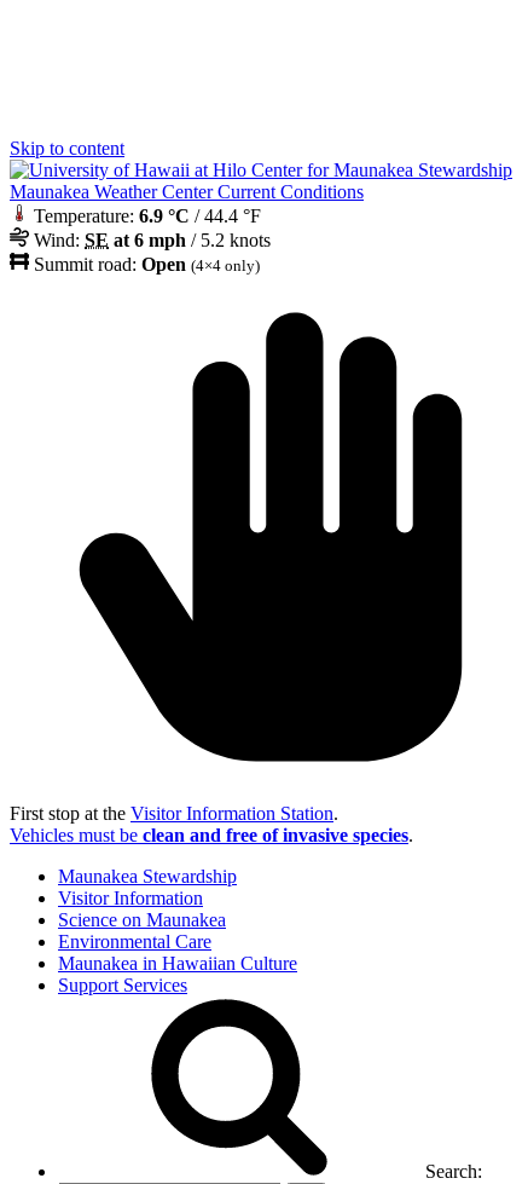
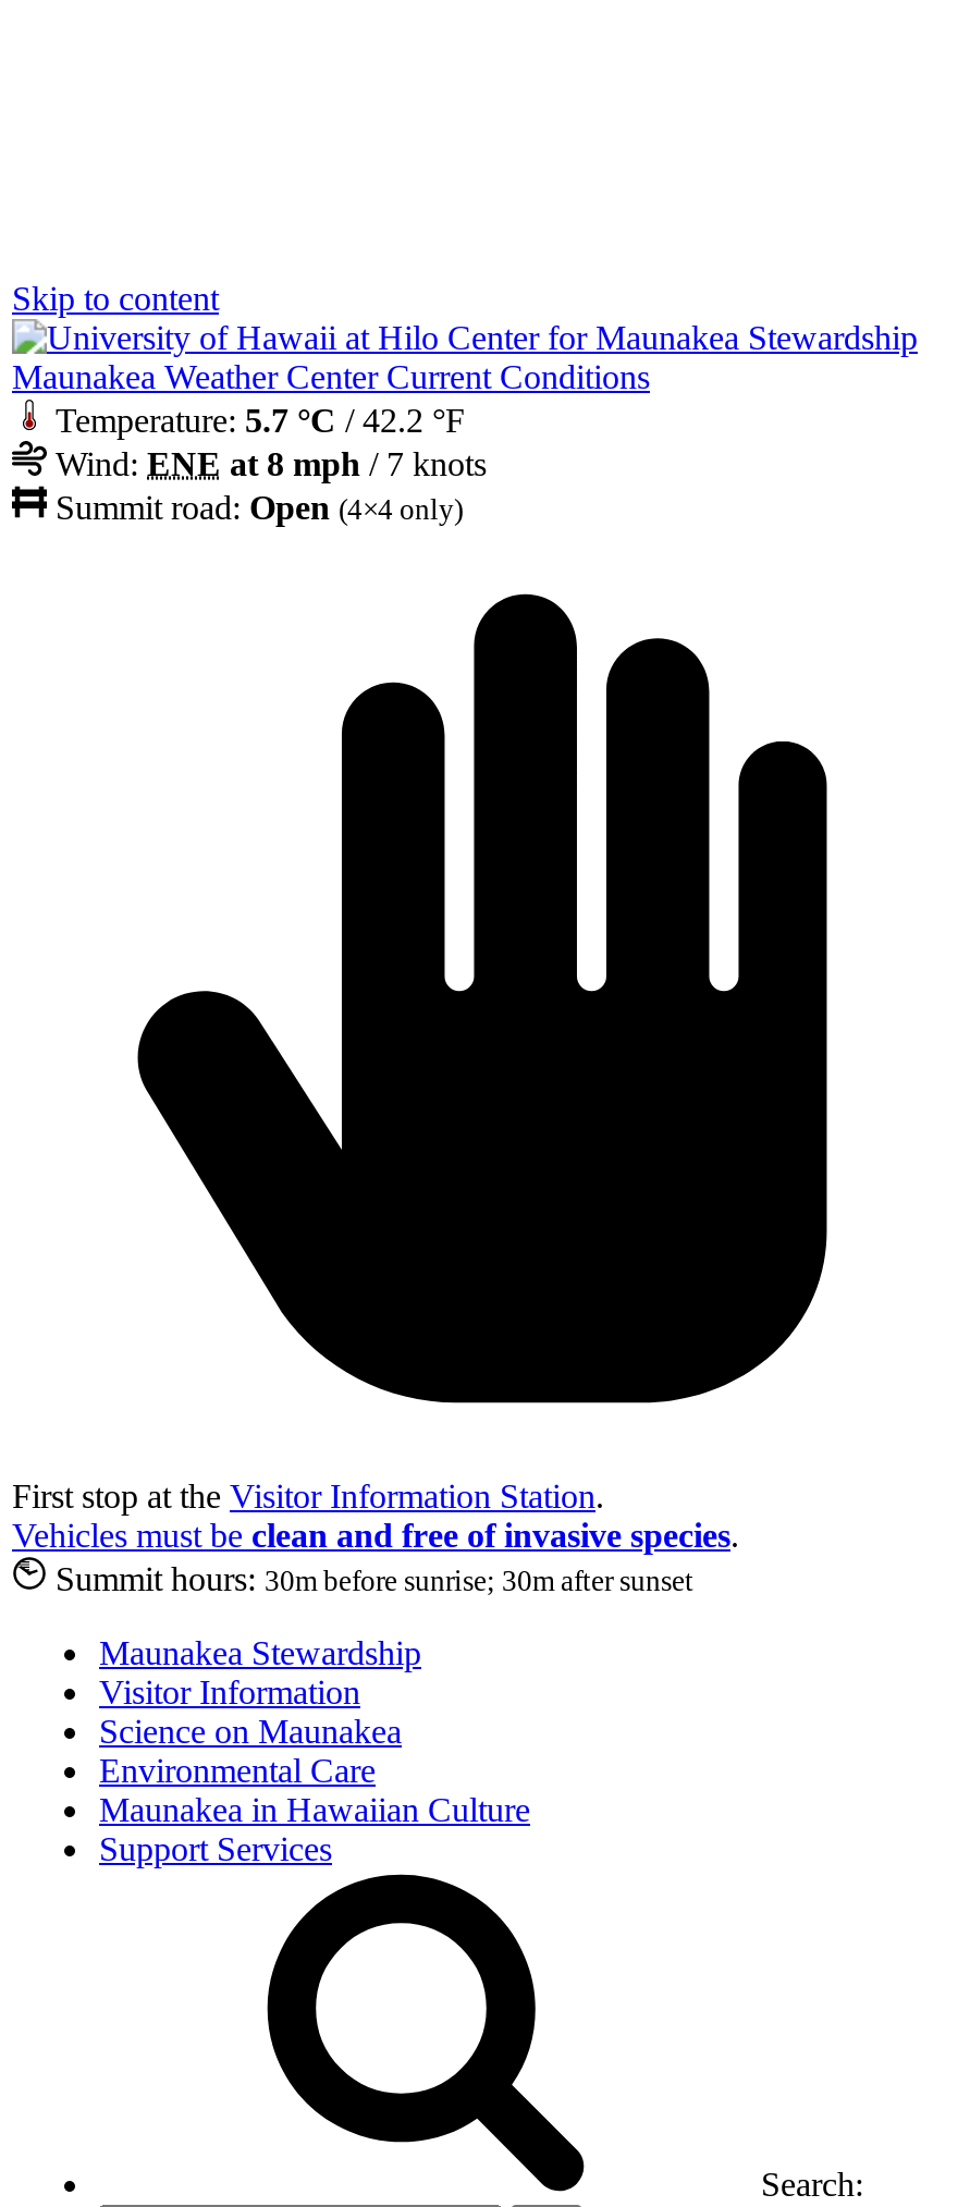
[29,206,261,226] Temperature: 6.9 °C / 44.4 °F -> [47,402,465,439] Temperature: 5.7 °C / 42.2 °F
[29,230,271,250] Wind: SE at 6 mph / 5.2 knots -> [47,445,487,482] Wind: ENE at 8 mph / 7 knots
none -> [47,1560,693,1597] Summit hours: 30m before sunrise; 30m after sunset

